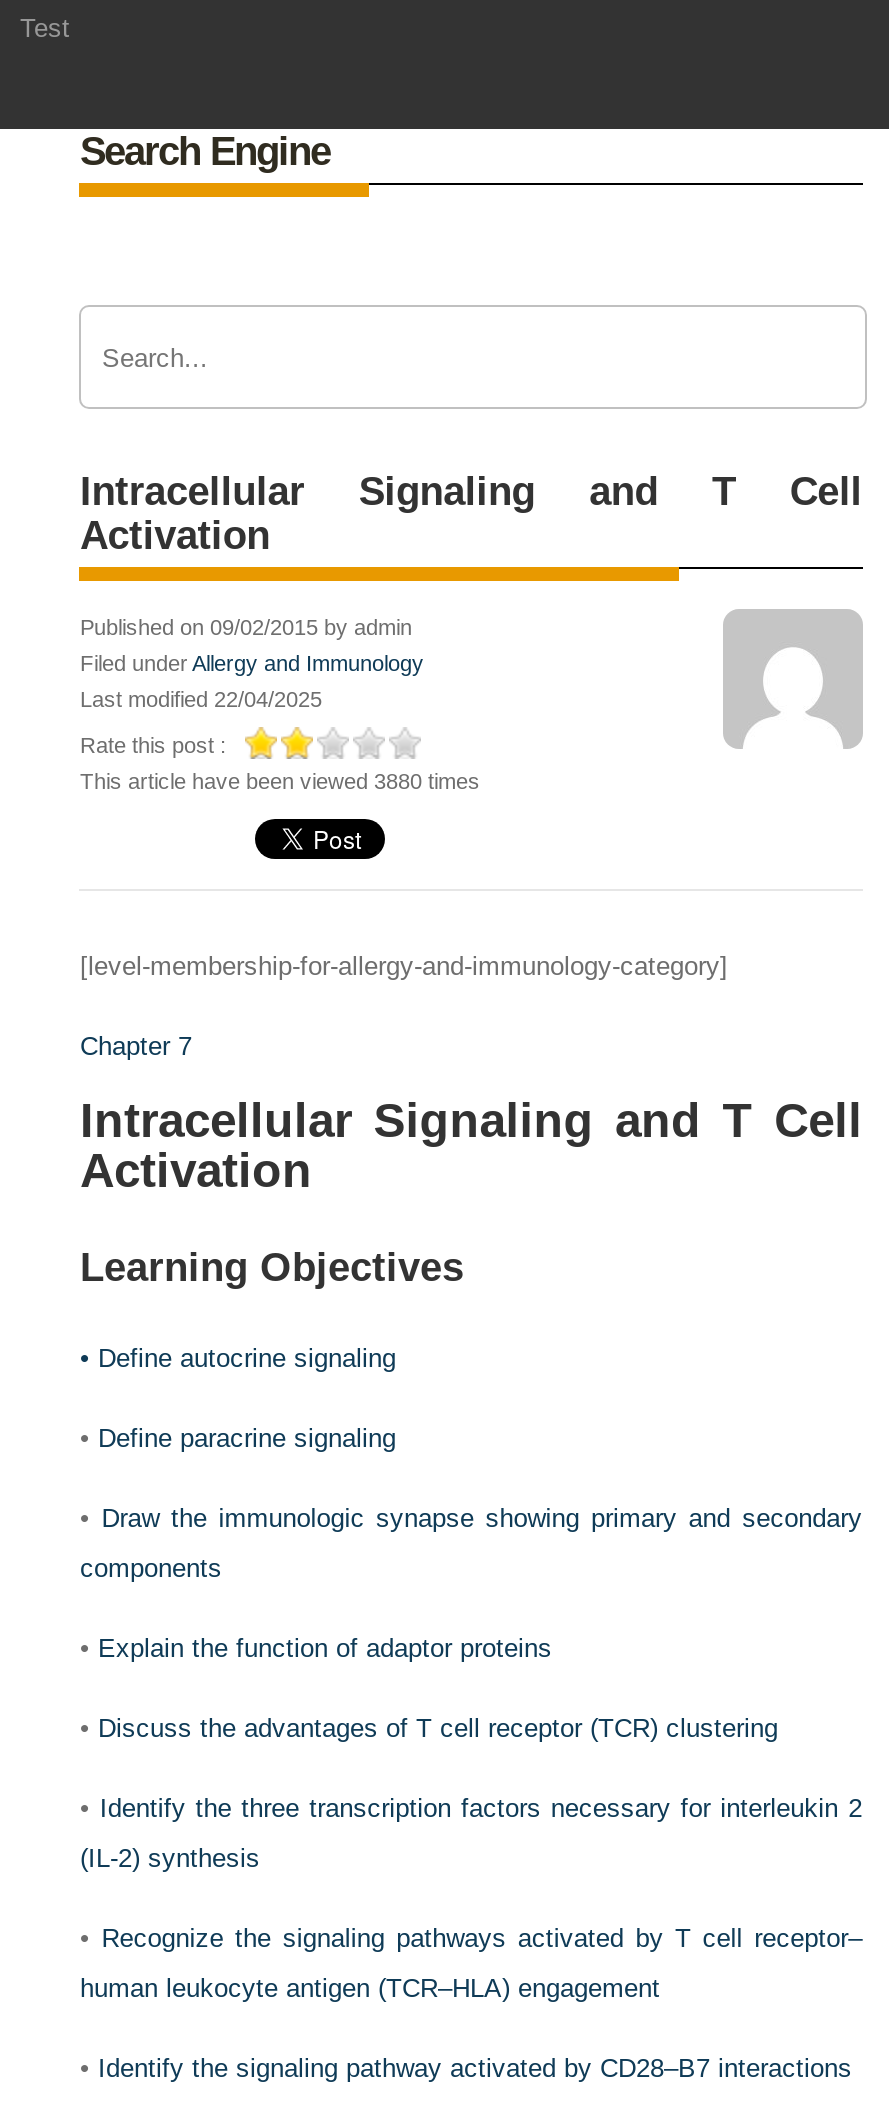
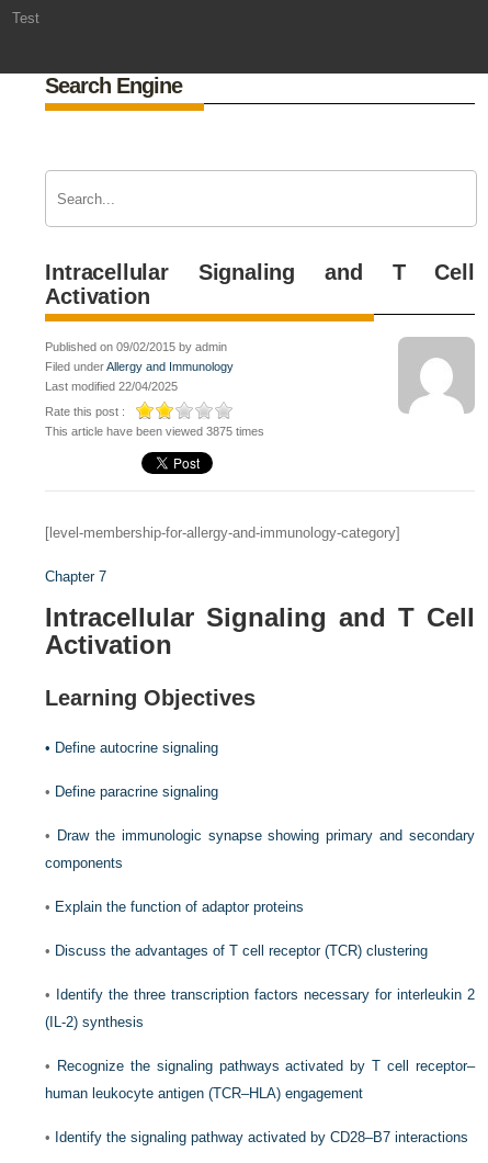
[80,769,480,793] This article have been viewed 3880 times -> [46,425,265,438] This article have been viewed 3875 times

